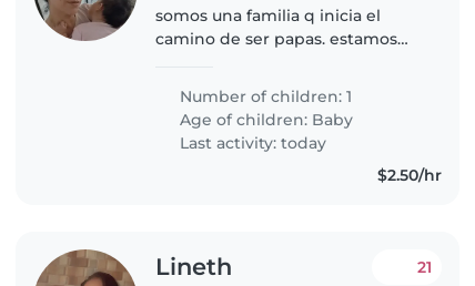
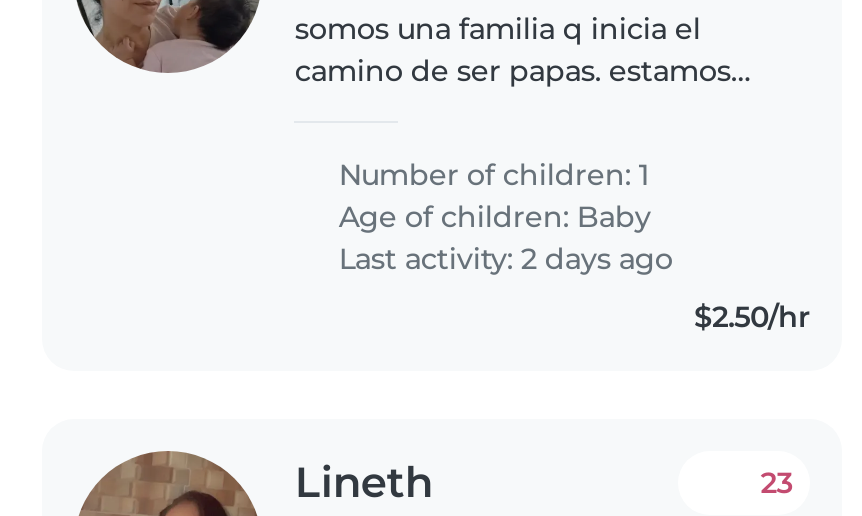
[176,133,327,153] Last activity: today -> [331,240,673,276] Last activity: 2 days ago
[418,257,432,277] 21 -> [760,464,792,500] 23

